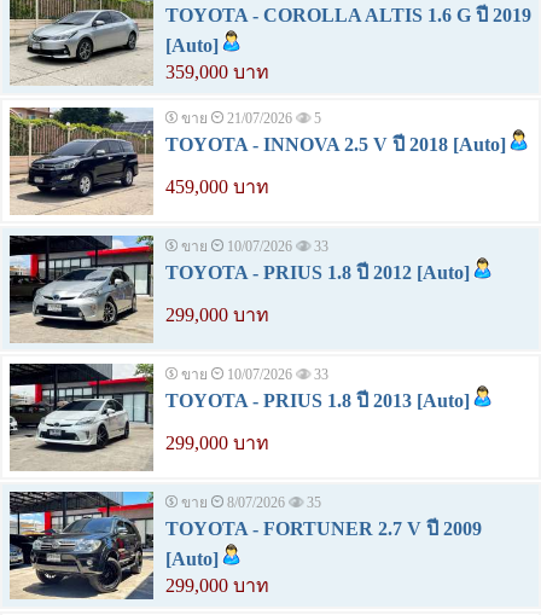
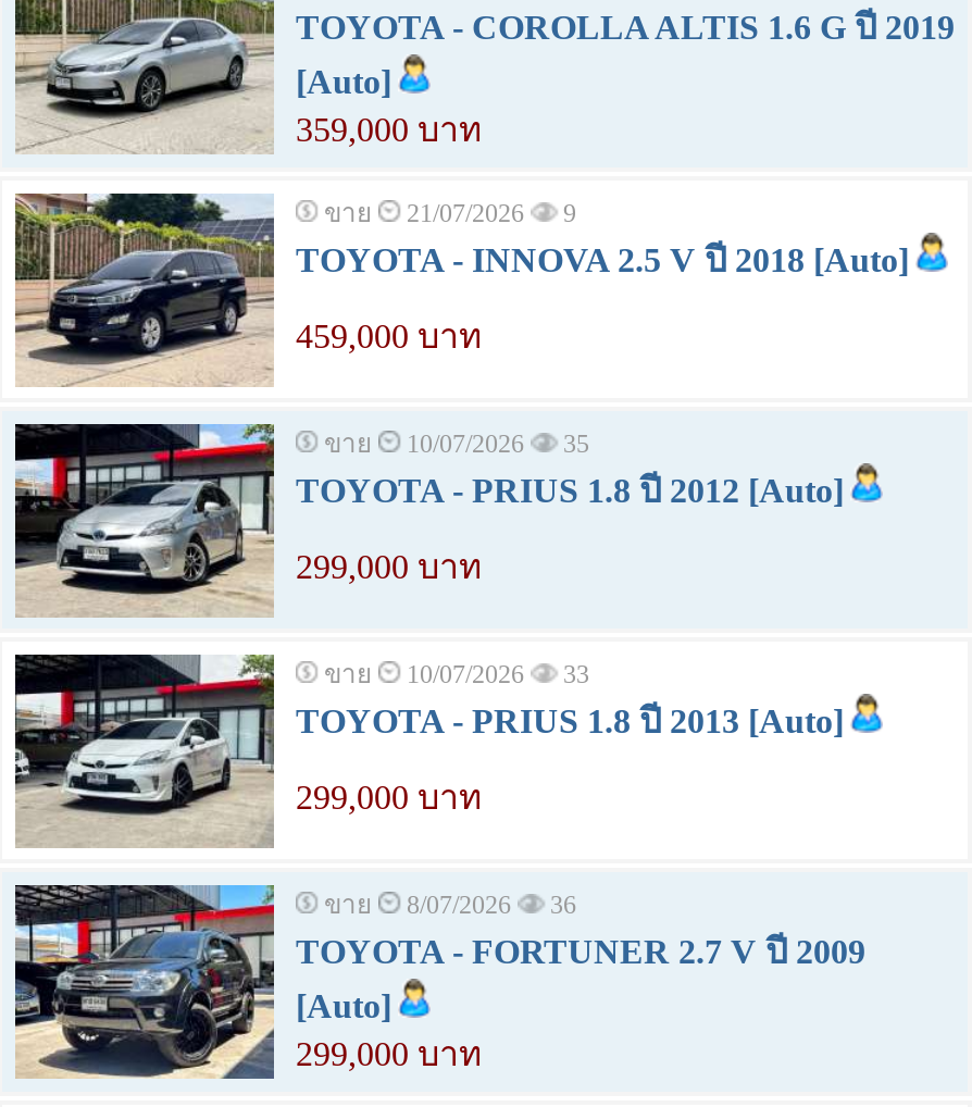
[181,110,321,127] ขาย 21/07/2026 5 -> [324,198,576,228] ขาย 21/07/2026 9
[181,238,328,255] ขาย 10/07/2026 33 -> [324,428,589,459] ขาย 10/07/2026 35
[181,494,321,511] ขาย 8/07/2026 35 -> [324,890,576,920] ขาย 8/07/2026 36

